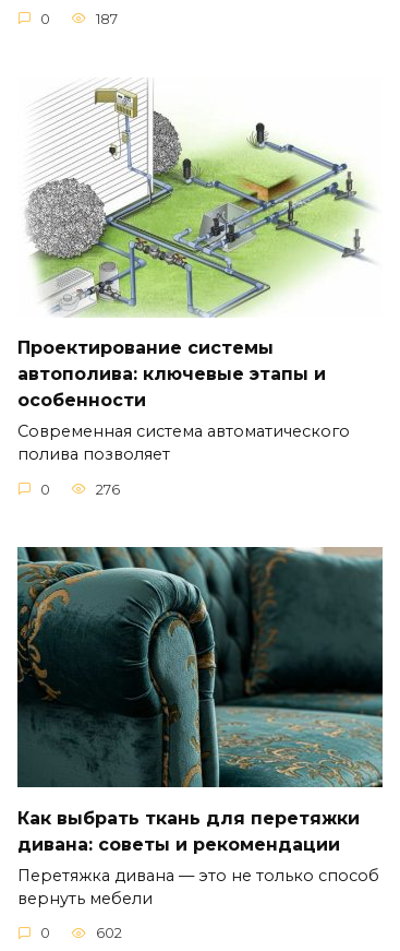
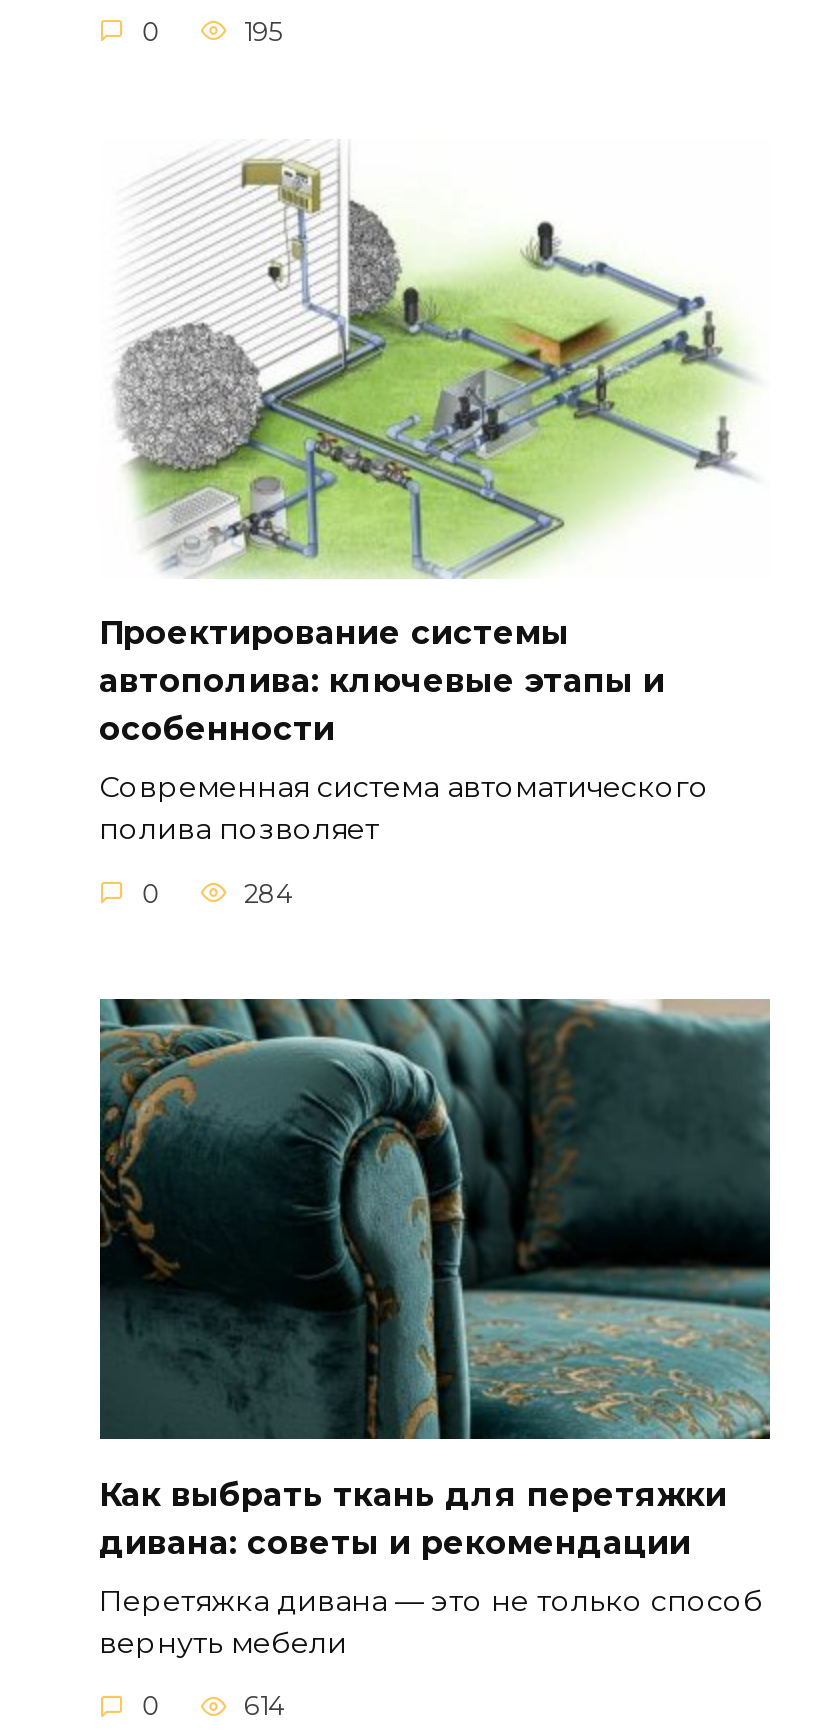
[96,11,118,27] 187 -> [244,17,282,47] 195
[96,481,120,497] 276 -> [244,878,292,908] 284
[96,925,122,942] 602 -> [244,1692,284,1722] 614

